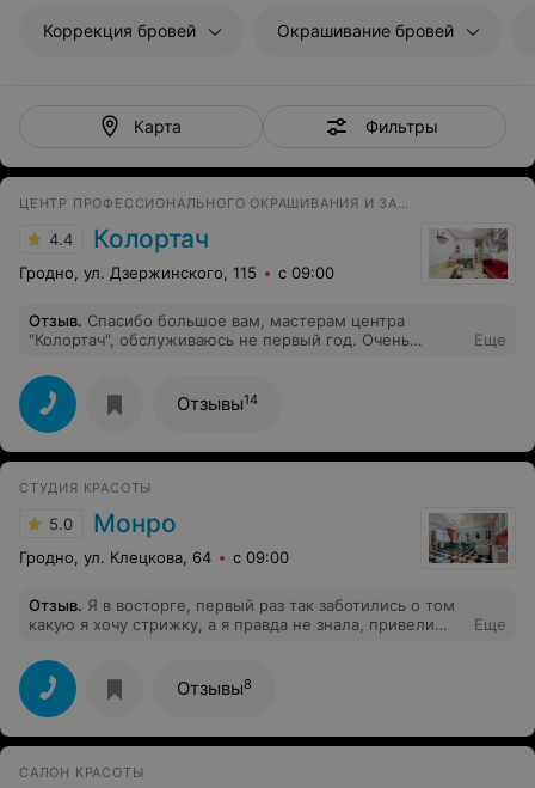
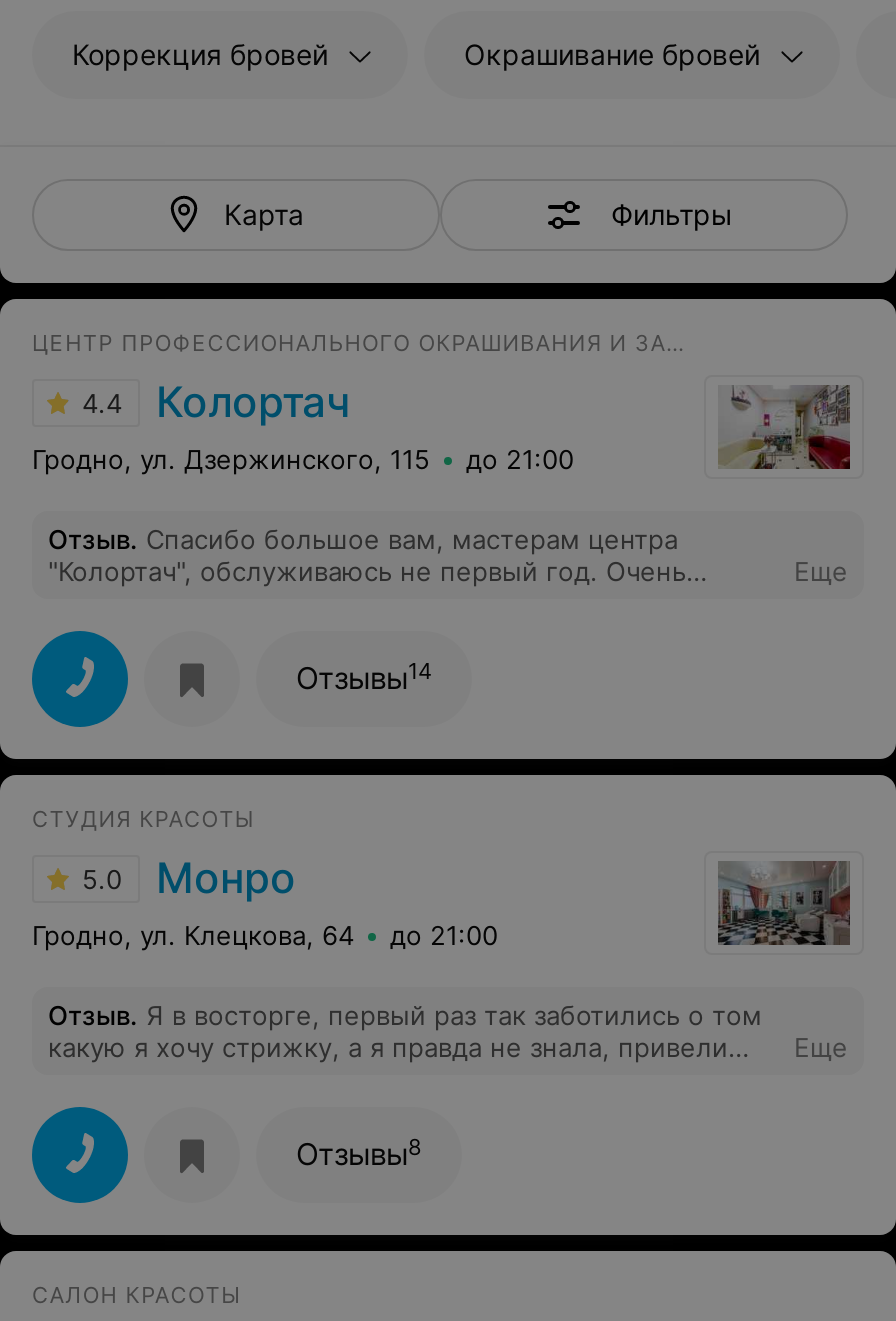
[19,263,334,282] Гродно, ул. Дзержинского, 115 с 09:00 -> [32,443,574,475] Гродно, ул. Дзержинского, 115 до 21:00
[19,548,289,567] Гродно, ул. Клецкова, 64 с 09:00 -> [32,919,498,951] Гродно, ул. Клецкова, 64 до 21:00

